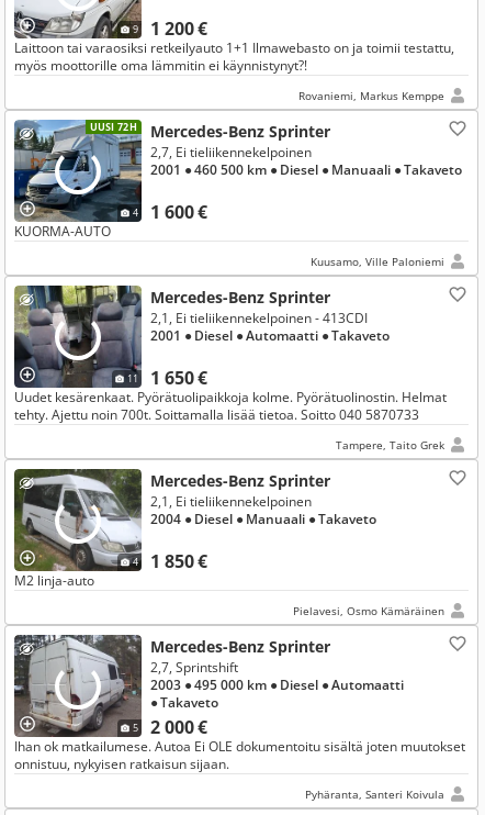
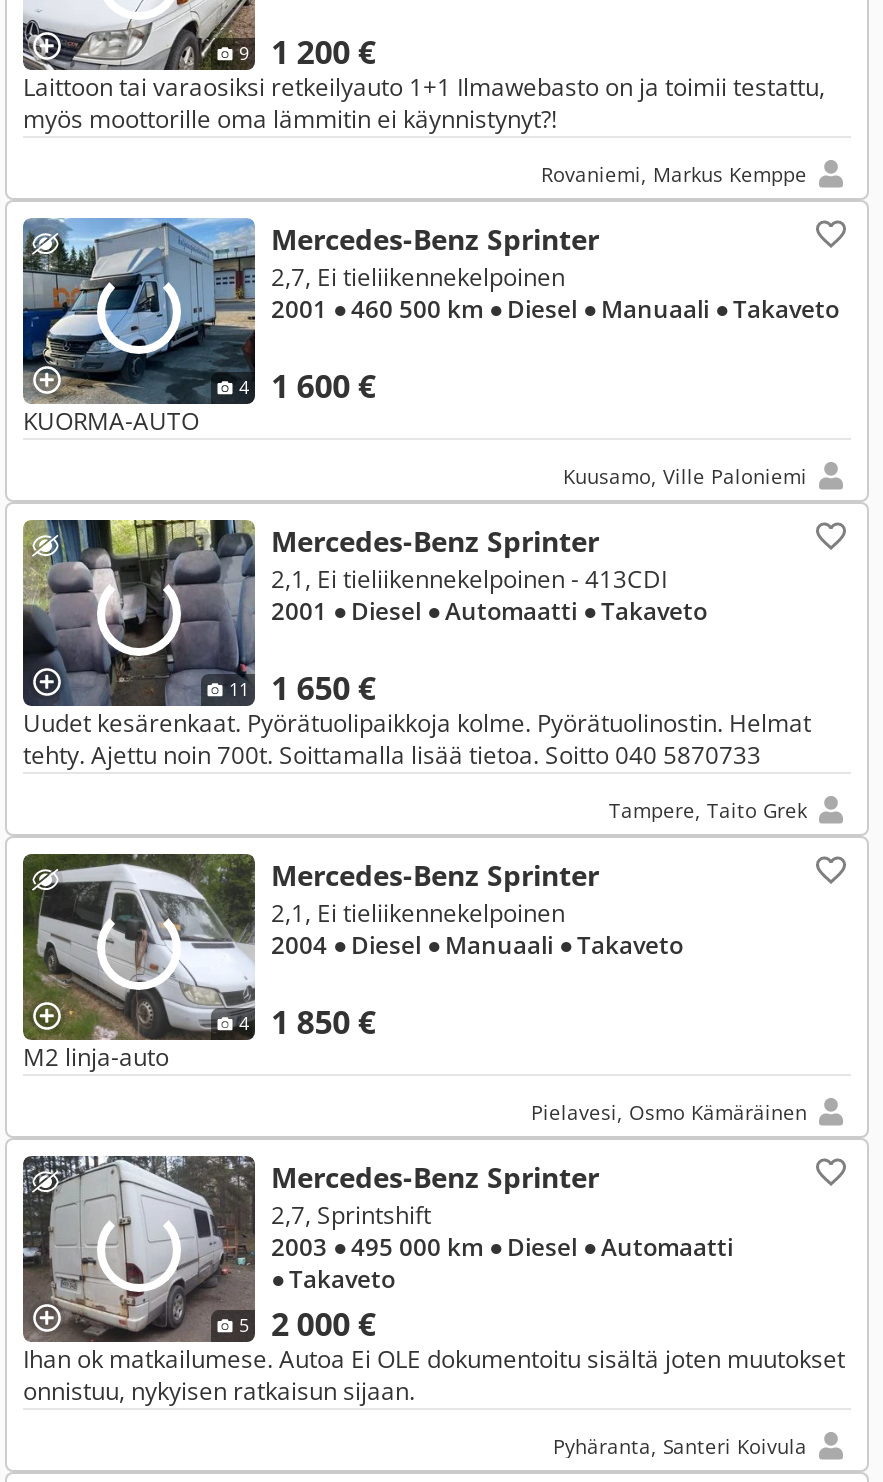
[90,120,137,134] UUSI 72H -> none

